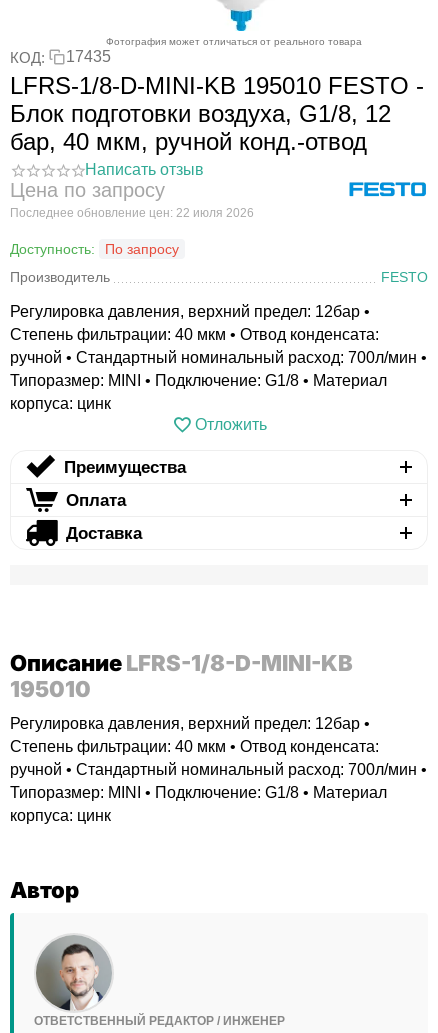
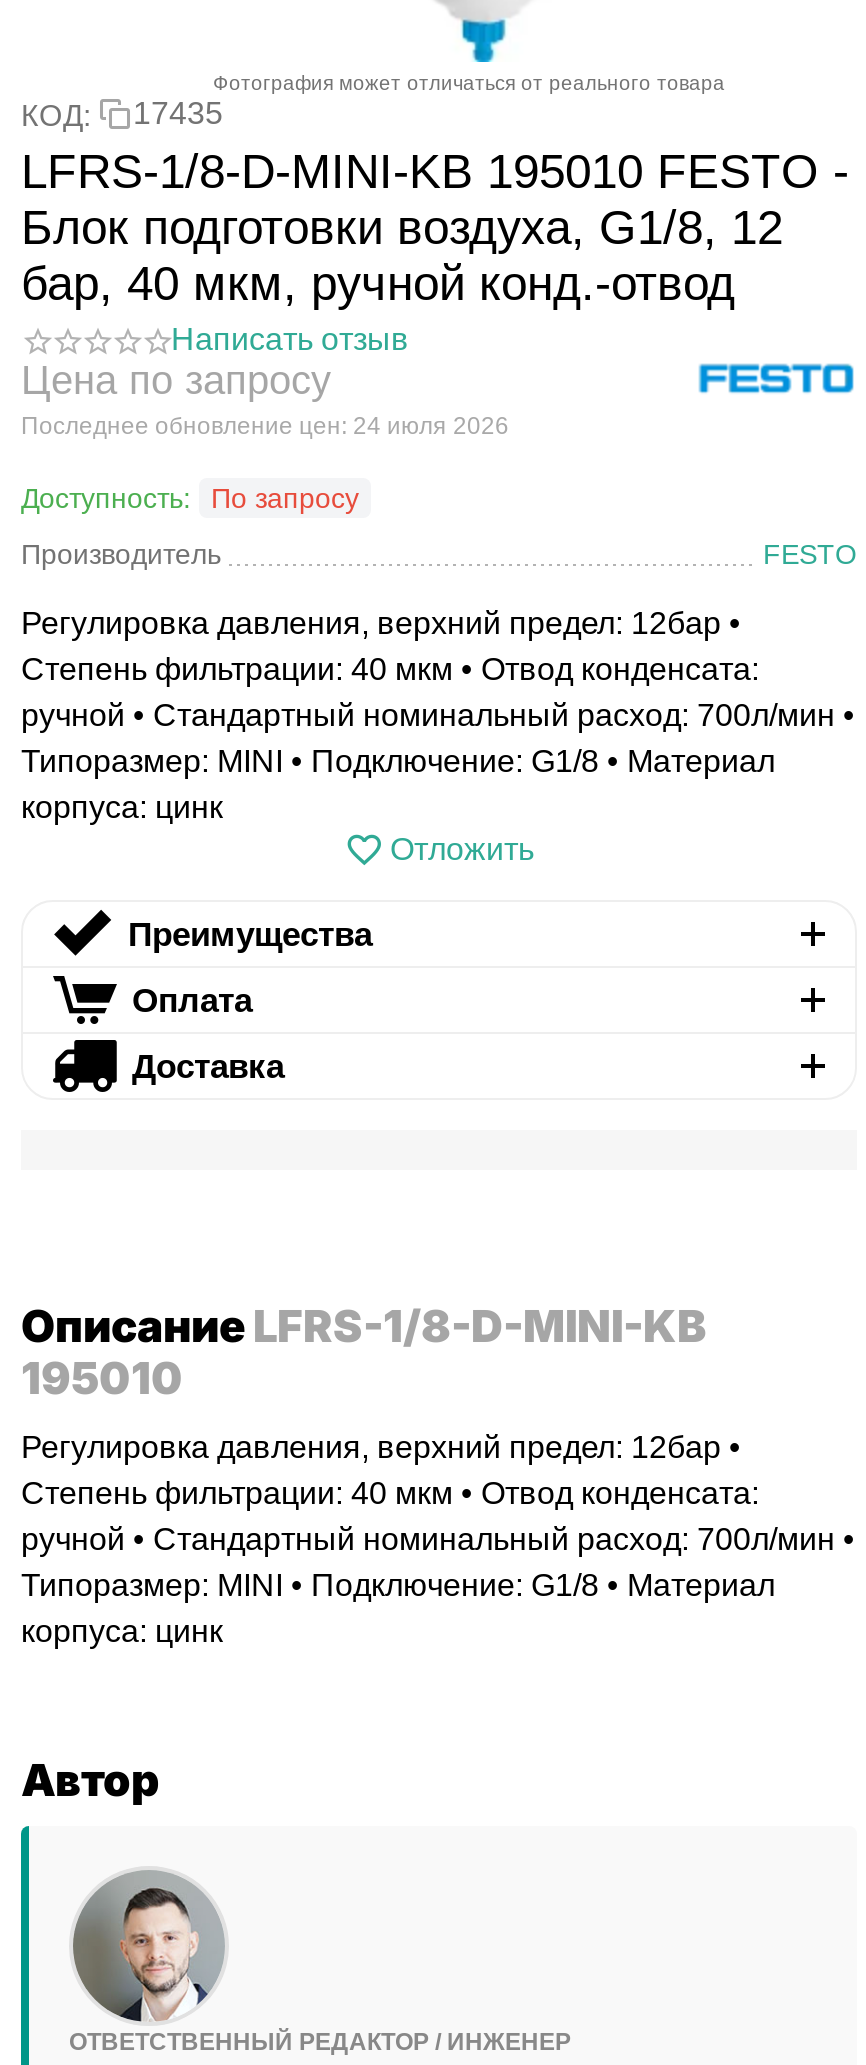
[10,206,254,220] Последнее обновление цен: 22 июля 2026 -> [21,412,509,440] Последнее обновление цен: 24 июля 2026

